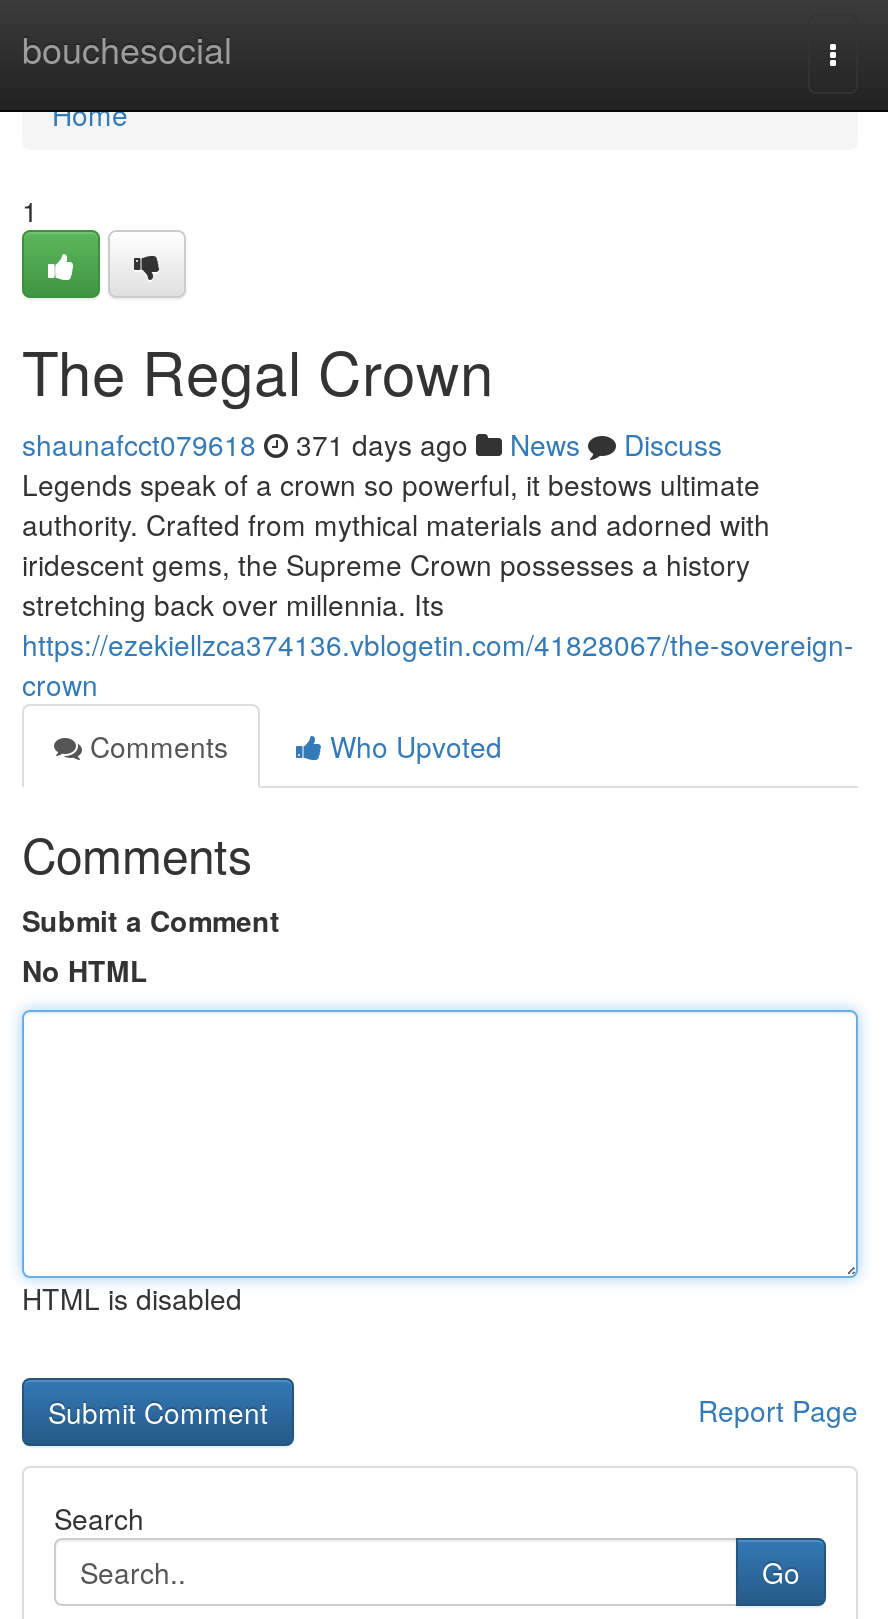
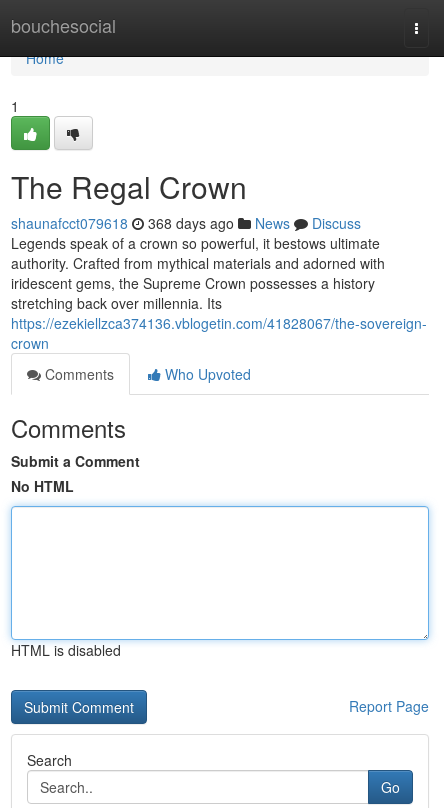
[22,424,722,464] shaunafcct079618 371 days ago News Discuss -> [11,213,361,233] shaunafcct079618 368 days ago News Discuss

